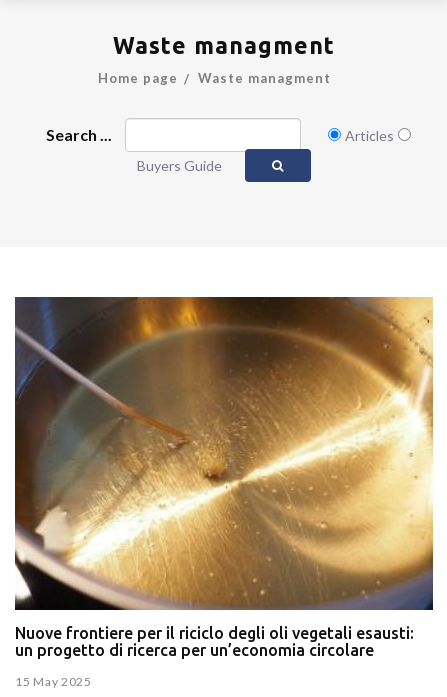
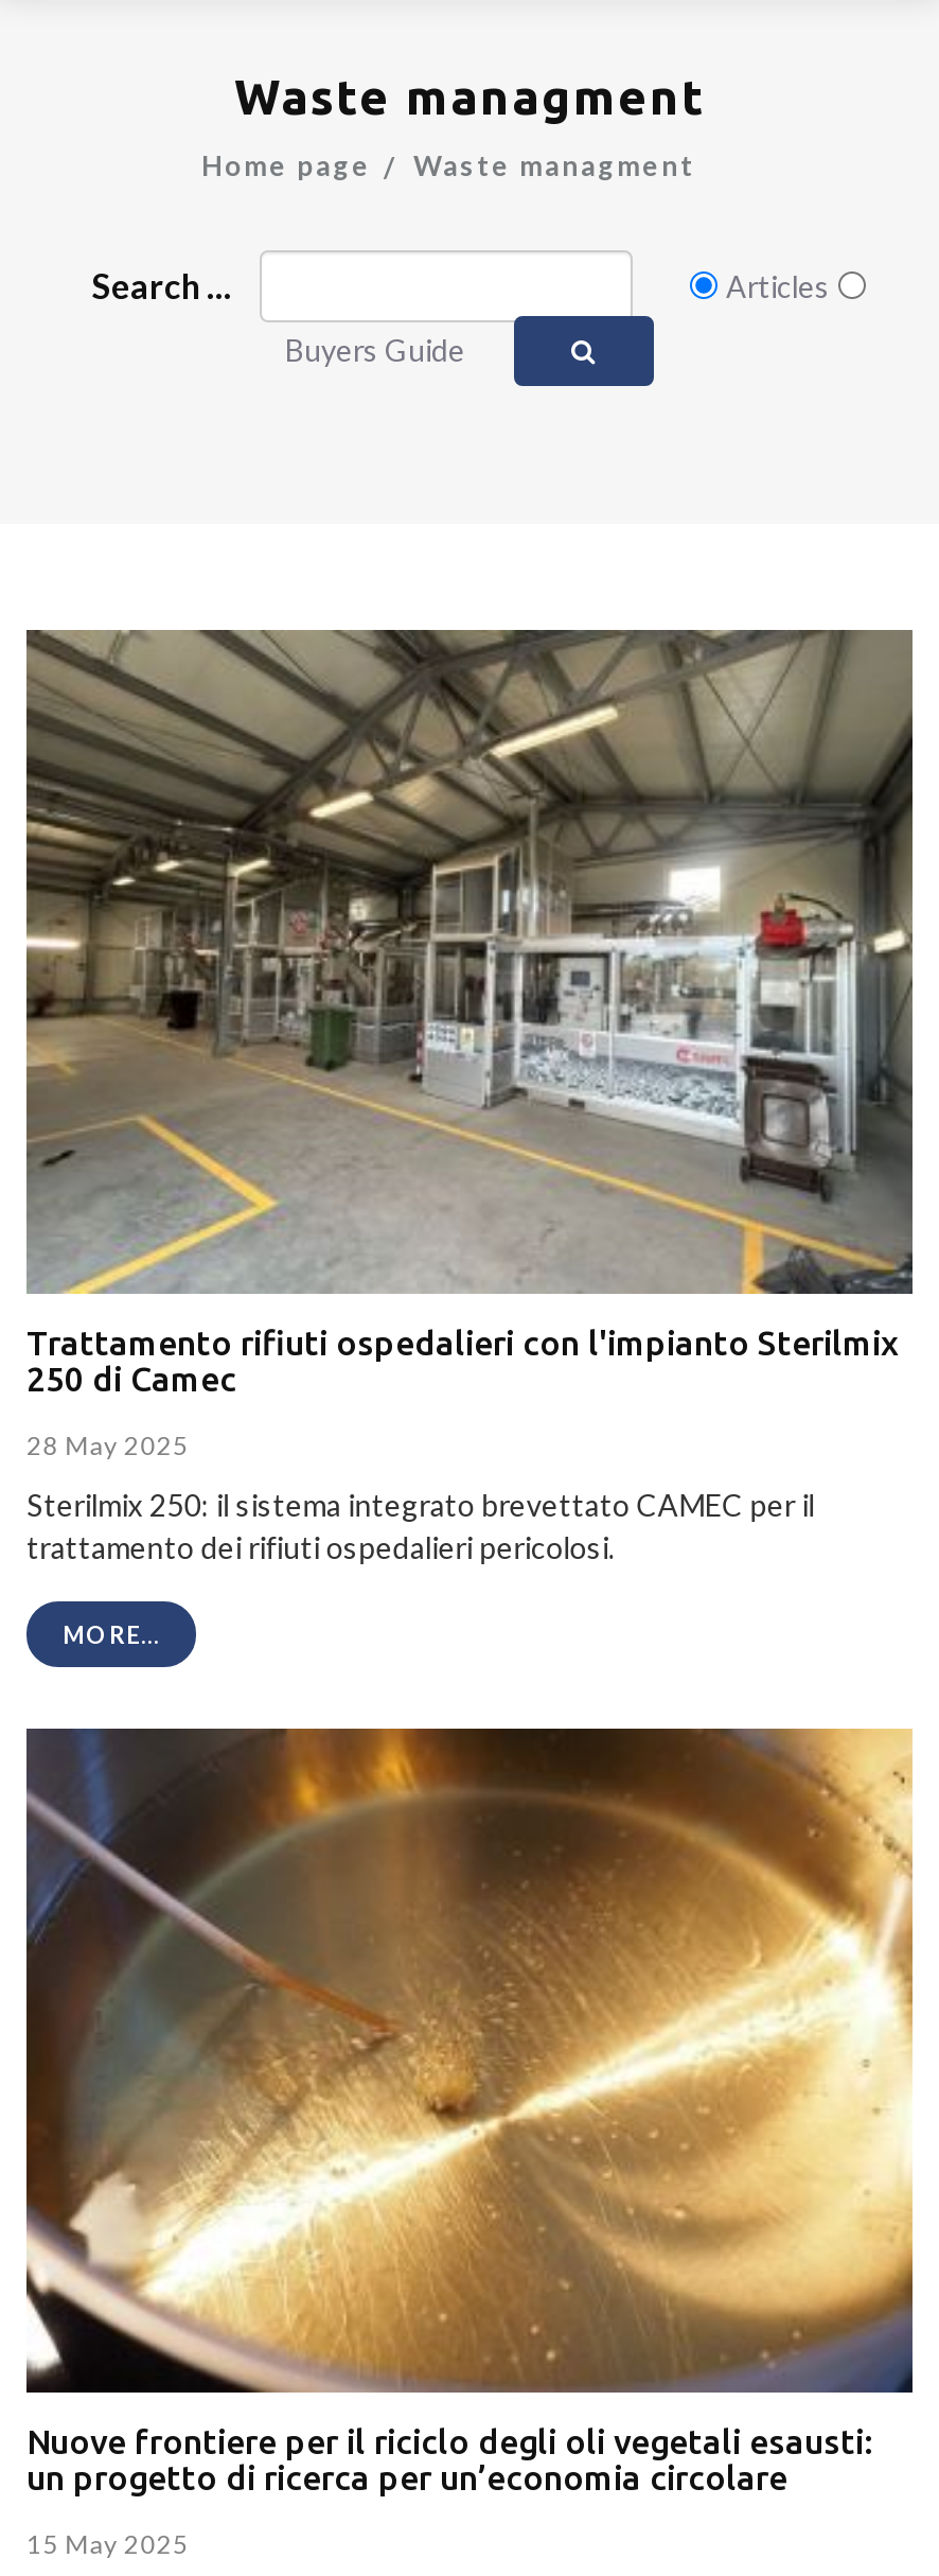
none -> [24,628,915,1648] [image] | Trattamento rifiuti ospedalieri con l'impianto Sterilmix | 250 di Camec | 28 May 2025 | Sterilmix 250: il sistema integrato brevettato CAMEC per il | trattamento dei rifiuti ospedalieri pericolosi. | MORE...

